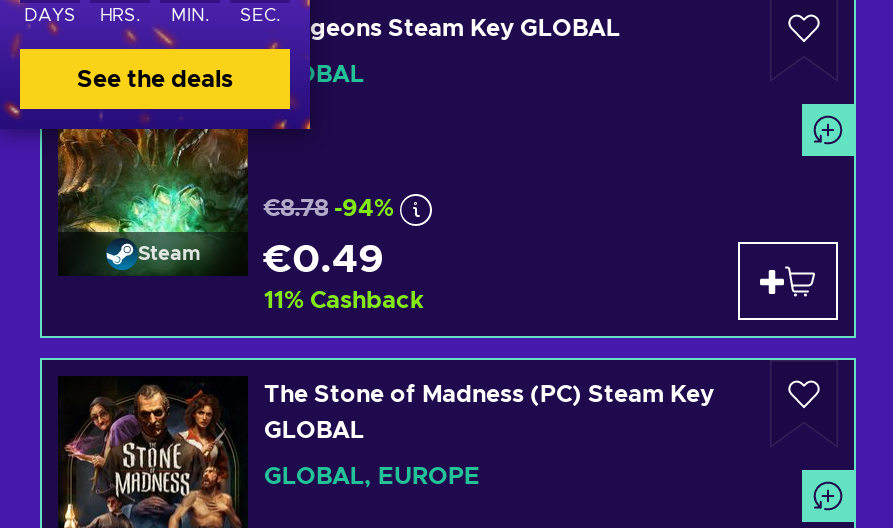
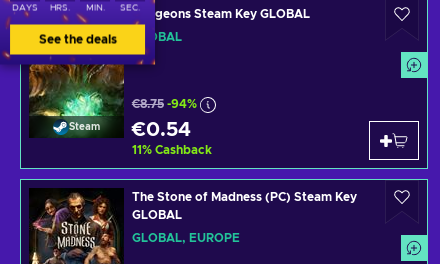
[264,196,394,220] €8.78 -94% -> [132,98,197,110] €8.75 -94%
[264,239,384,279] €0.49 -> [132,120,191,140] €0.54

